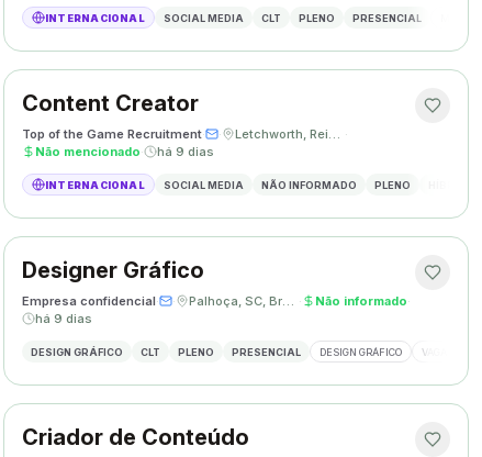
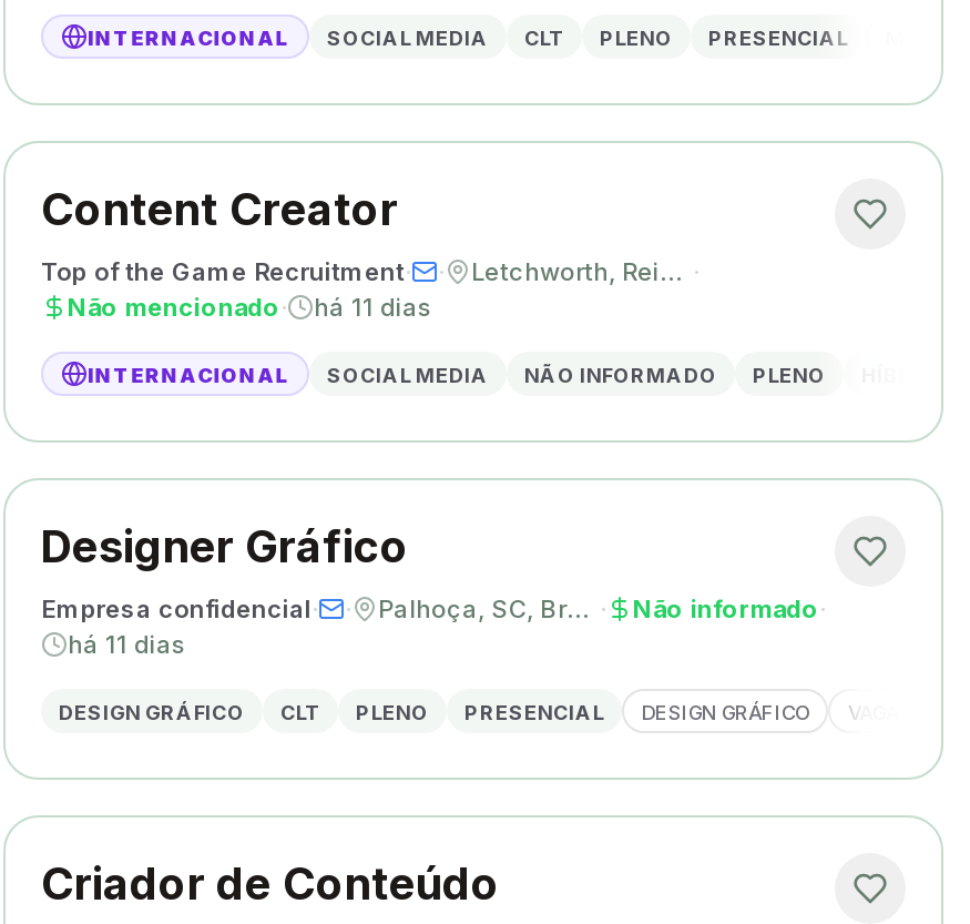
[35,144,214,159] Não mencionado · há 9 dias -> [68,292,433,323] Não mencionado · há 11 dias
[35,311,92,326] há 9 dias -> [68,629,187,660] há 11 dias

